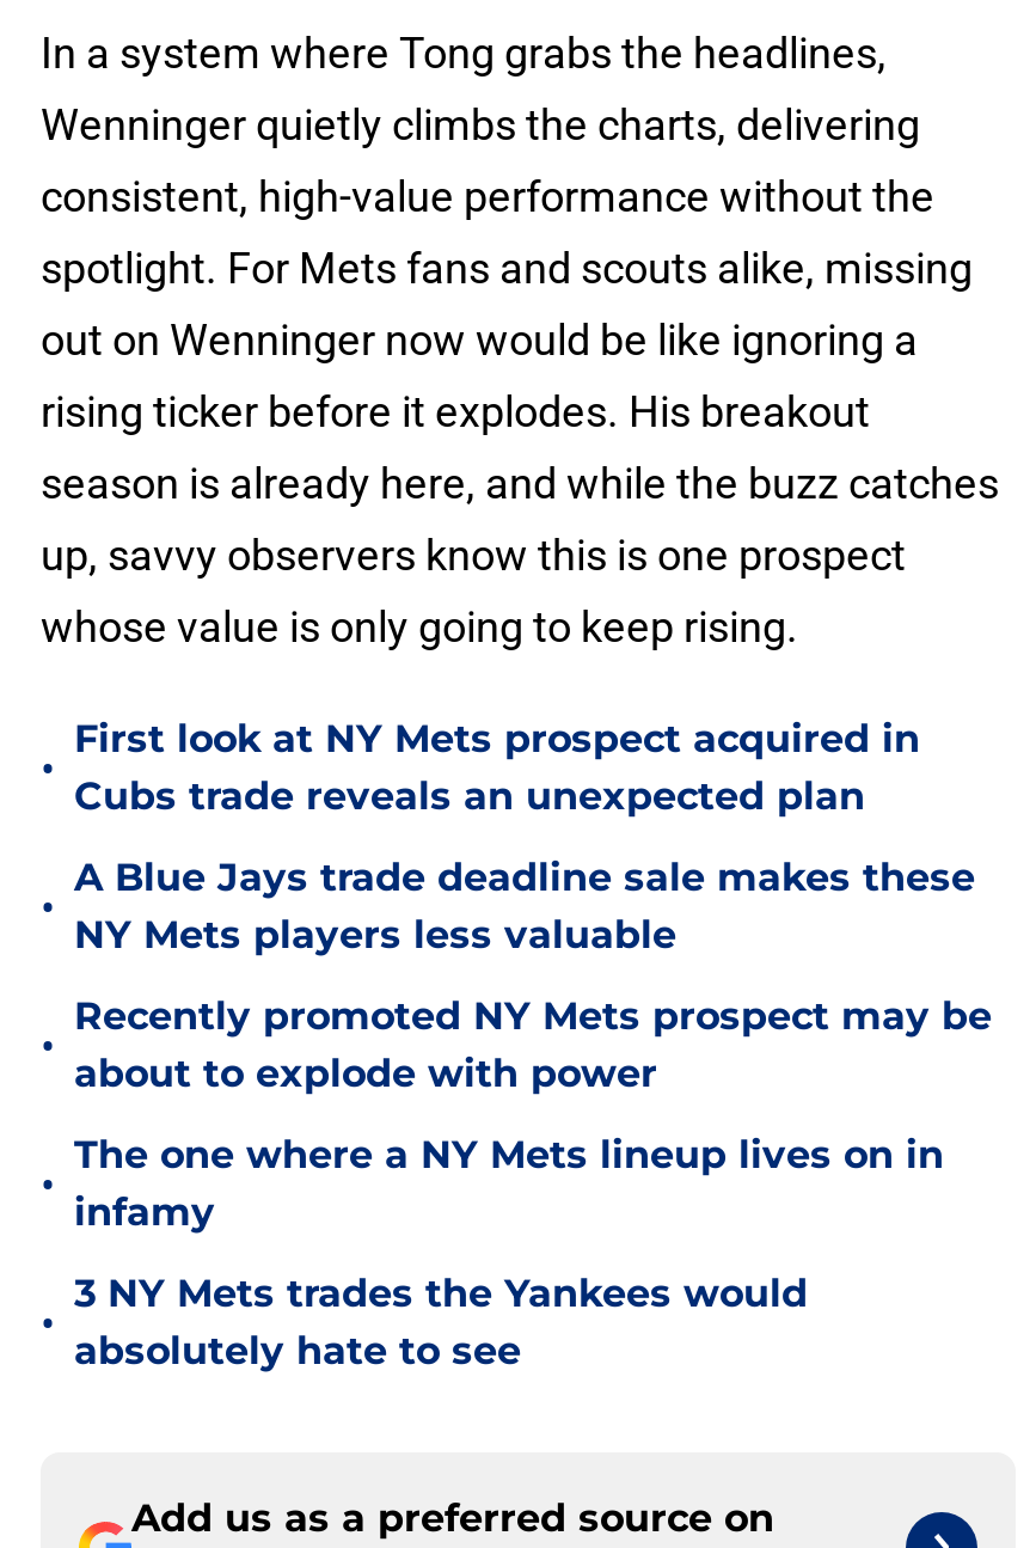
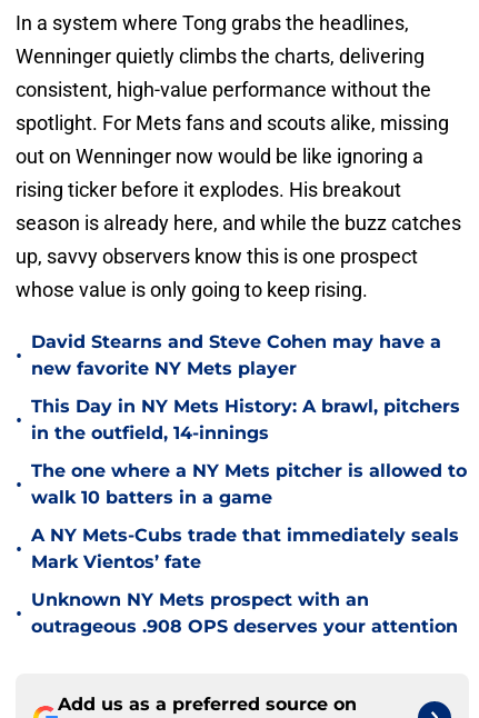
[74,716,920,819] First look at NY Mets prospect acquired in | Cubs trade reveals an unexpected plan -> [31,331,441,379] David Stearns and Steve Cohen may have a | new favorite NY Mets player
[74,855,975,957] A Blue Jays trade deadline sale makes these | NY Mets players less valuable -> [31,396,460,443] This Day in NY Mets History: A brawl, pitchers | in the outfield, 14-innings
[74,993,992,1096] Recently promoted NY Mets prospect may be | about to explode with power -> [31,460,467,508] The one where a NY Mets pitcher is allowed to | walk 10 batters in a game
[74,1132,944,1235] The one where a NY Mets lineup lives on in | infamy -> [31,525,459,572] A NY Mets-Cubs trade that immediately seals | Mark Vientos’ fate
[74,1271,808,1373] 3 NY Mets trades the Yankees would | absolutely hate to see -> [31,589,458,637] Unknown NY Mets prospect with an | outrageous .908 OPS deserves your attention

